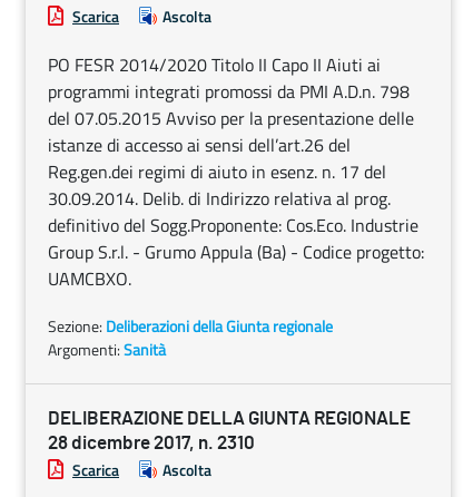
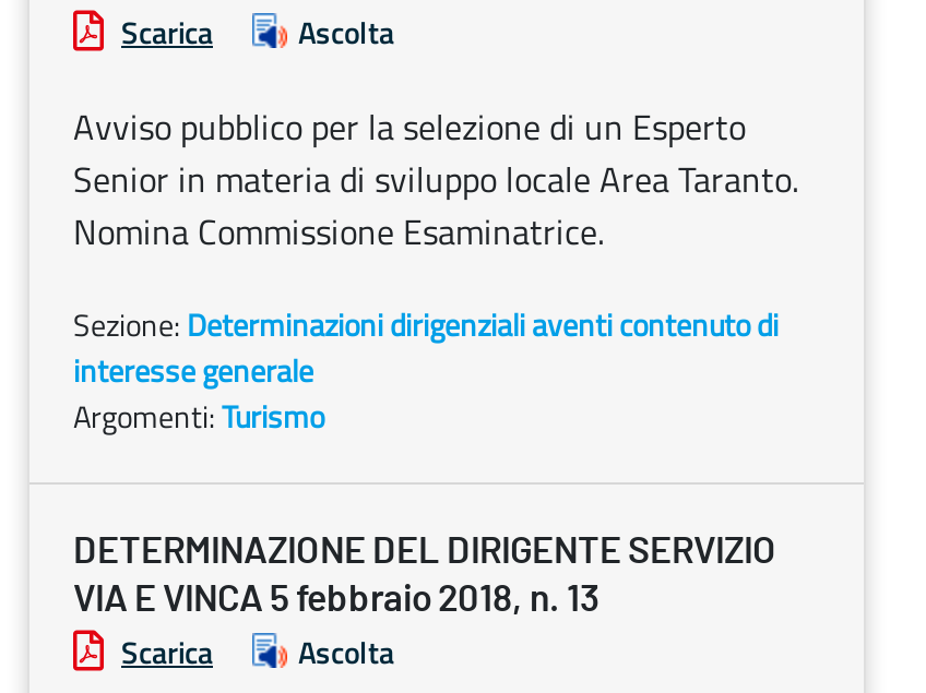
[48,51,424,292] PO FESR 2014/2020 Titolo II Capo II Aiuti ai | programmi integrati promossi da PMI A.D.n. 798 | del 07.05.2015 Avviso per la presentazione delle | istanze di accesso ai sensi dell’art.26 del | Reg.gen.dei regimi di aiuto in esenz. n. 17 del | 30.09.2014. Delib. di Indirizzo relativa al prog. | definitivo del Sogg.Proponente: Cos.Eco. Industrie | Group S.r.l. - Grumo Appula (Ba) - Codice progetto: | UAMCBXO. -> [73,100,798,258] Avviso pubblico per la selezione di un Esperto | Senior in materia di sviluppo locale Area Taranto. | Nomina Commissione Esaminatrice.
[48,314,333,361] Sezione: Deliberazioni della Giunta regionale | Argomenti: Sanità -> [73,301,779,439] Sezione: Determinazioni dirigenziali aventi contenuto di | interesse generale | Argomenti: Turismo
[48,409,411,452] DELIBERAZIONE DELLA GIUNTA REGIONALE | 28 dicembre 2017, n. 2310 -> [73,533,776,618] DETERMINAZIONE DEL DIRIGENTE SERVIZIO | VIA E VINCA 5 febbraio 2018, n. 13

